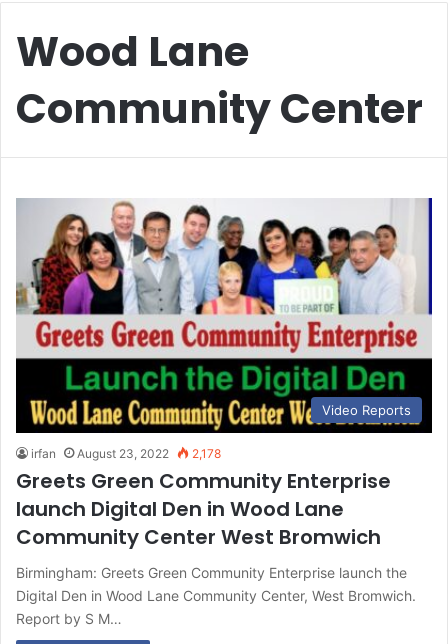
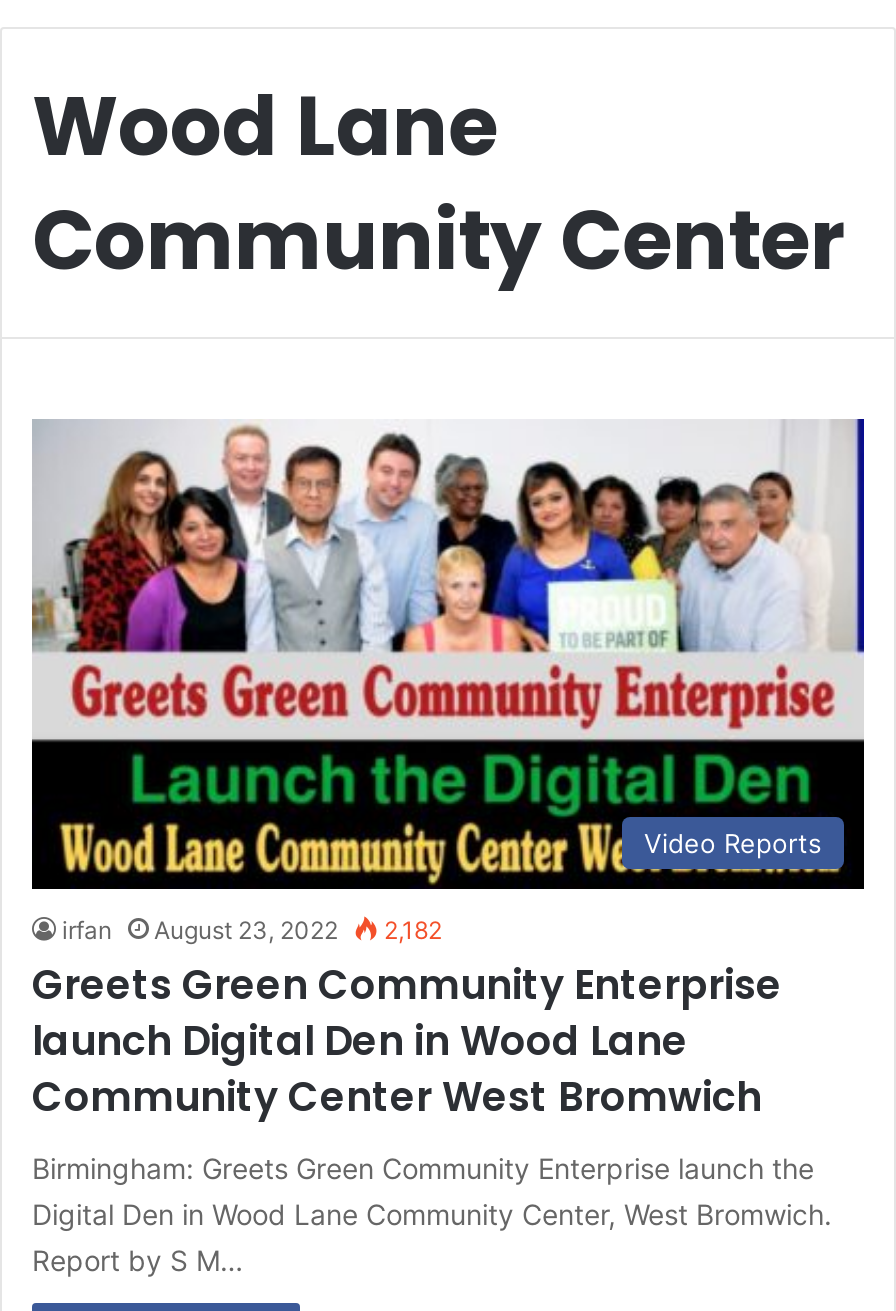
[31,446,221,461] irfan August 23, 2022 2,178 -> [62,914,442,944] irfan August 23, 2022 2,182

